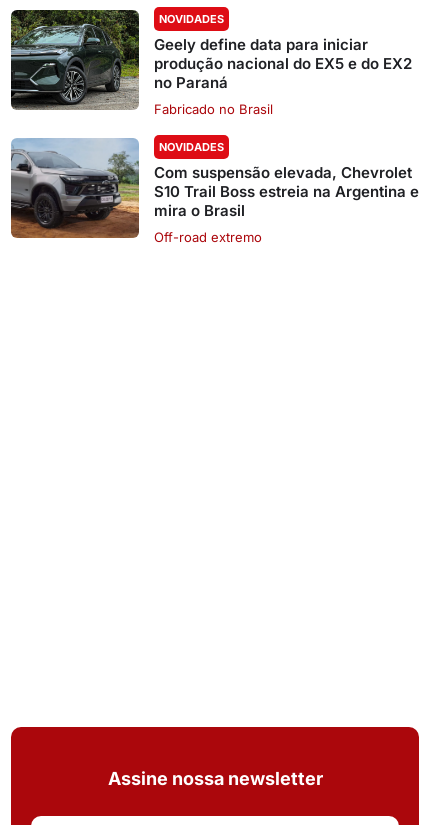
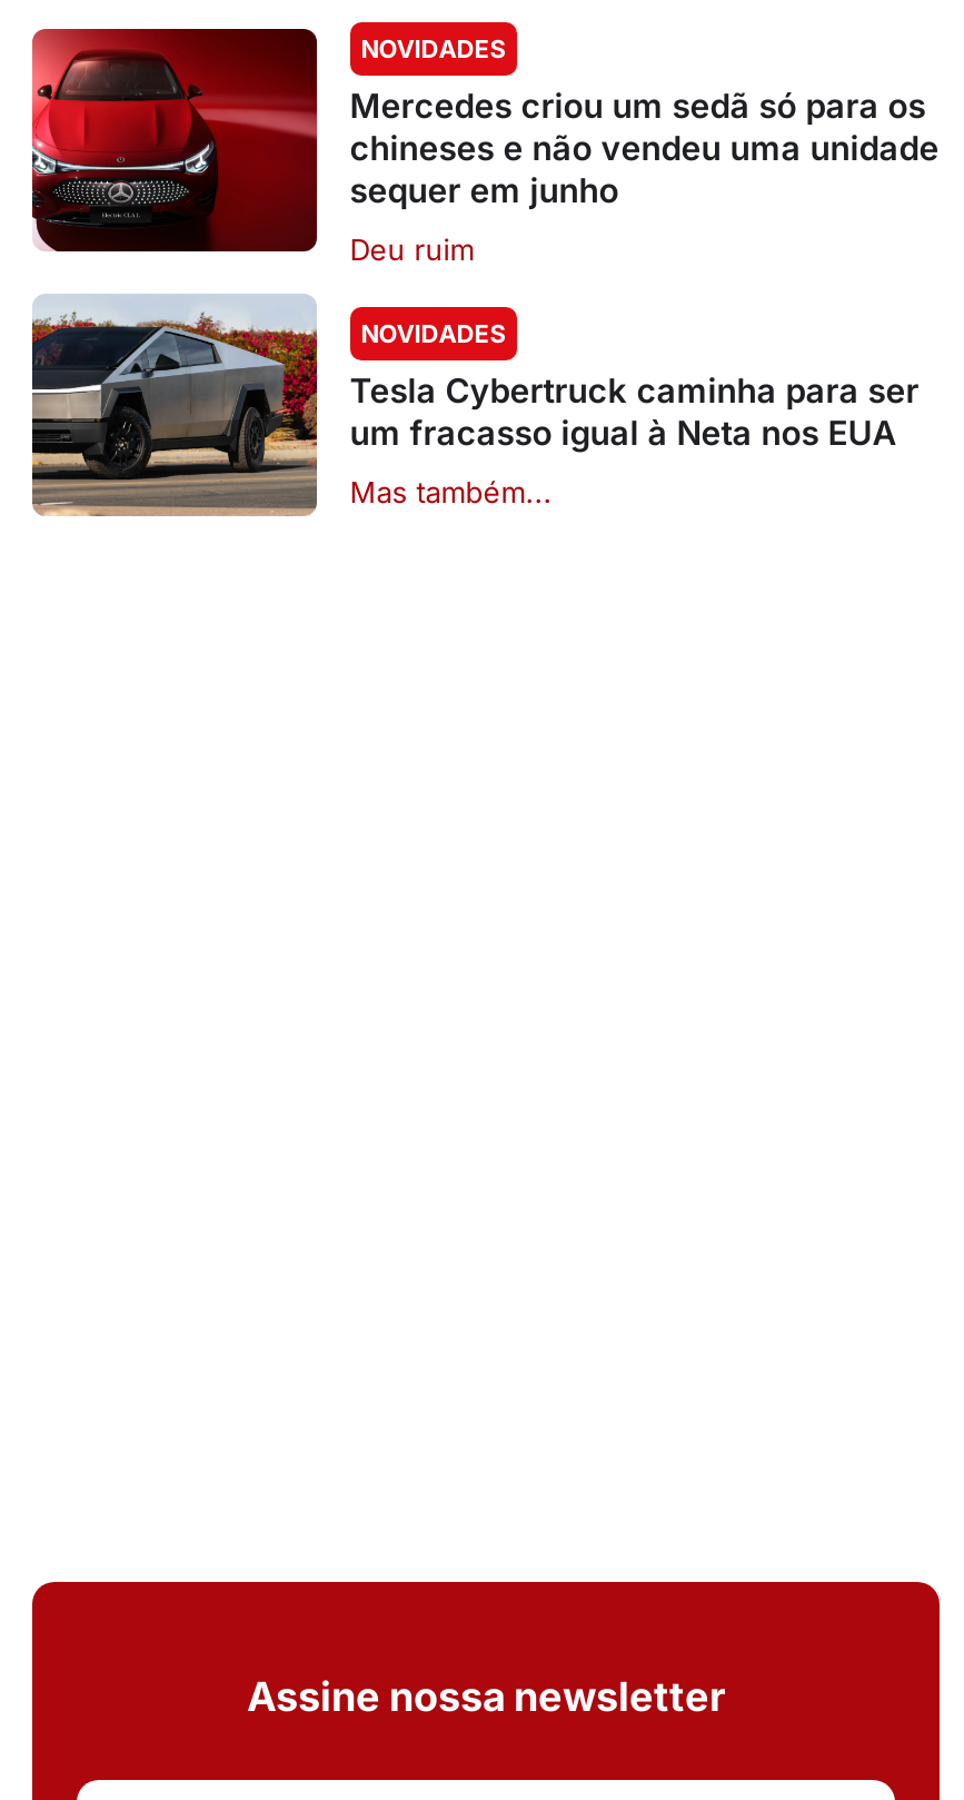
[10,9,412,110] [image] | Geely define data para iniciar | produção nacional do EX5 e do EX2 | no Paraná -> [30,27,939,254] [image] | Mercedes criou um sedã só para os | chineses e não vendeu uma unidade | sequer em junho
[154,101,273,117] Fabricado no Brasil -> [350,232,474,267] Deu ruim
[11,130,419,239] [image] | Com suspensão elevada, Chevrolet | S10 Trail Boss estreia na Argentina e | mira o Brasil -> [30,294,919,518] [image] | Tesla Cybertruck caminha para ser | um fracasso igual à Neta nos EUA
[154,229,262,245] Off-road extremo -> [350,474,552,510] Mas também...

